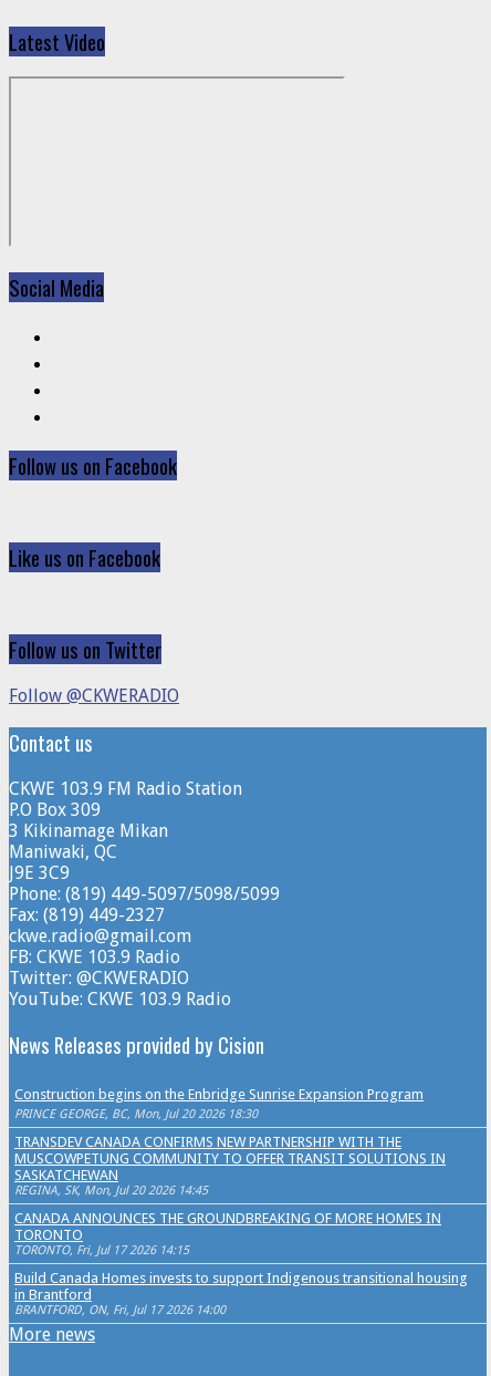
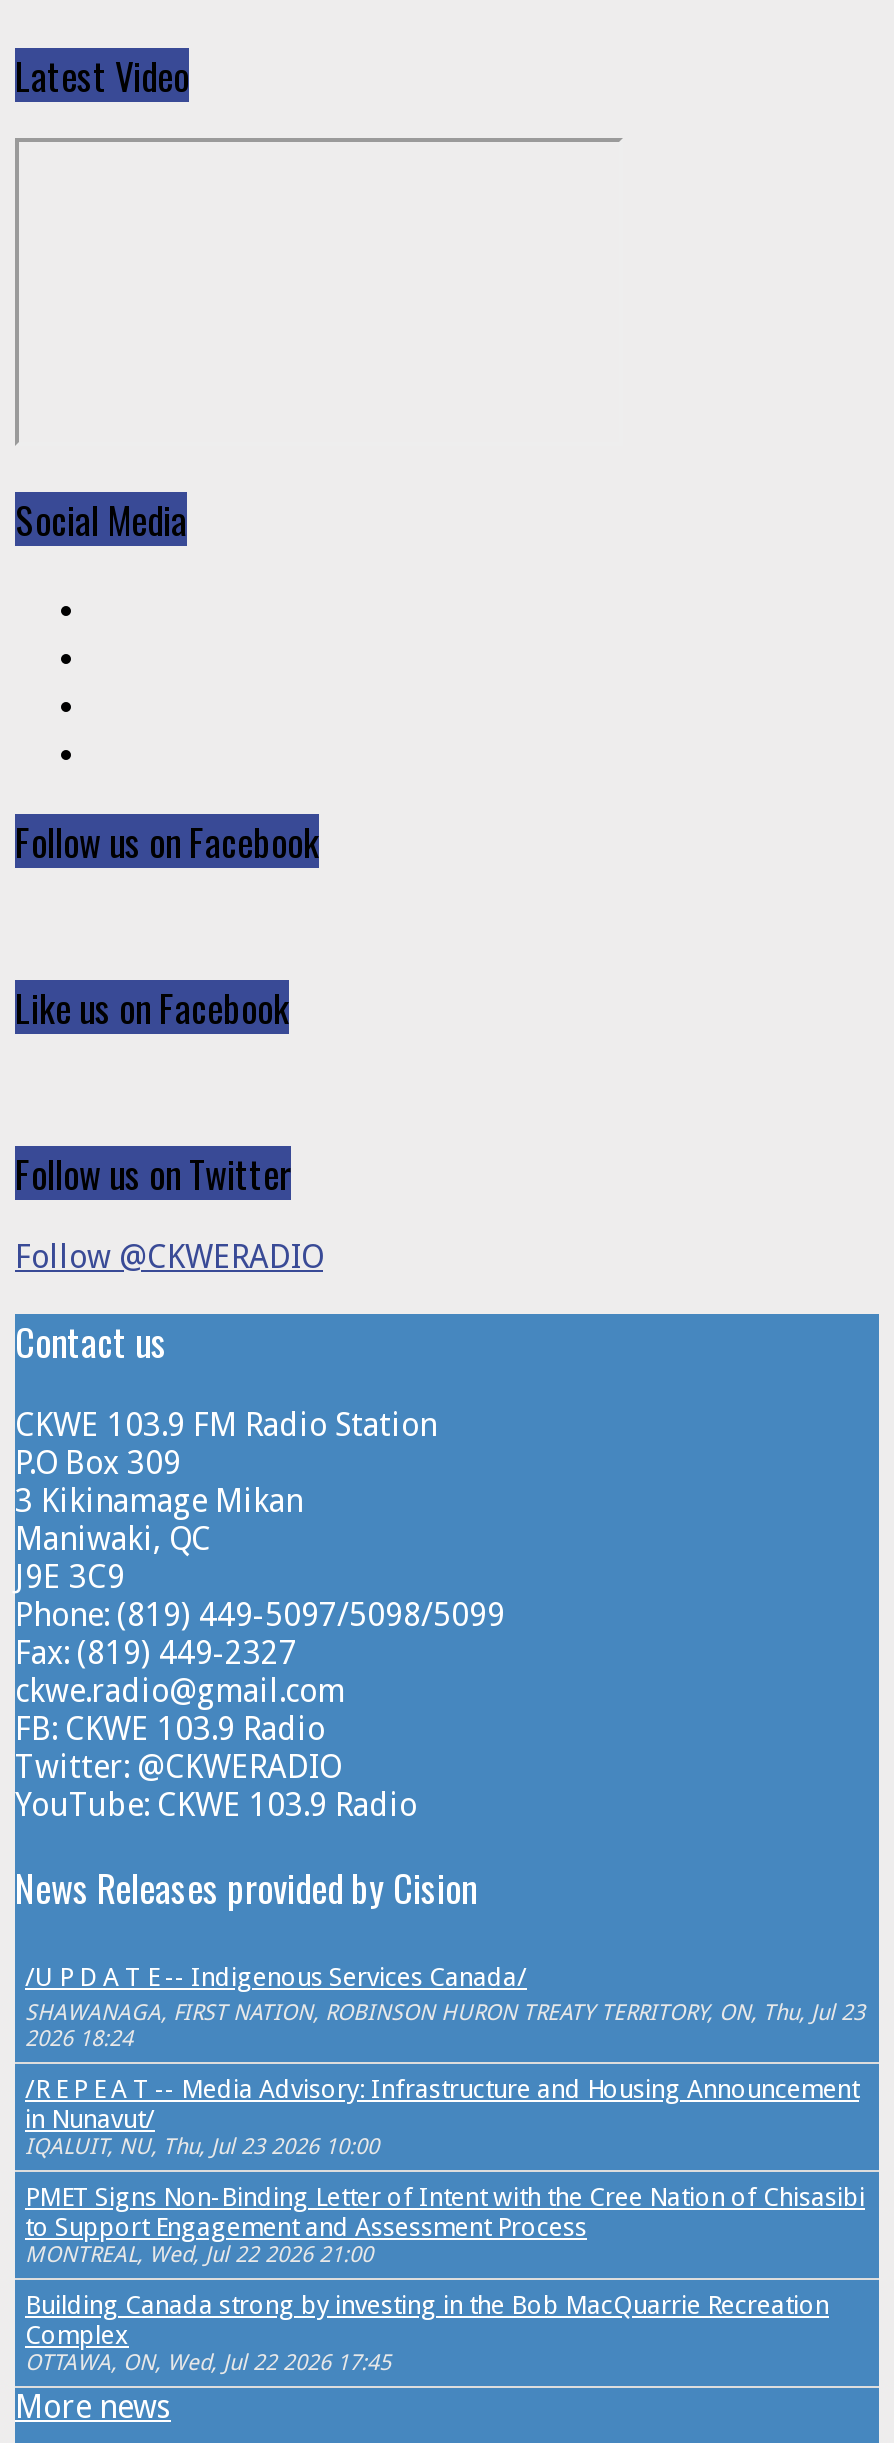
[14,1086,424,1121] Construction begins on the Enbridge Sunrise Expansion Program | PRINCE GEORGE, BC, Mon, Jul 20 2026 18:30 -> [25,1962,865,2052] /U P D A T E -- Indigenous Services Canada/ | SHAWANAGA, FIRST NATION, ROBINSON HURON TREATY TERRITORY, ON, Thu, Jul 23 | 2026 18:24
[14,1134,446,1198] TRANSDEV CANADA CONFIRMS NEW PARTNERSHIP WITH THE | MUSCOWPETUNG COMMUNITY TO OFFER TRANSIT SOLUTIONS IN | SASKATCHEWAN | REGINA, SK, Mon, Jul 20 2026 14:45 -> [25,2074,859,2160] /R E P E A T -- Media Advisory: Infrastructure and Housing Announcement | in Nunavut/ | IQALUIT, NU, Thu, Jul 23 2026 10:00
[14,1210,441,1258] CANADA ANNOUNCES THE GROUNDBREAKING OF MORE HOMES IN | TORONTO | TORONTO, Fri, Jul 17 2026 14:15 -> [25,2182,865,2268] PMET Signs Non-Binding Letter of Intent with the Cree Nation of Chisasibi | to Support Engagement and Assessment Process | MONTREAL, Wed, Jul 22 2026 21:00
[14,1270,468,1317] Build Canada Homes invests to support Indigenous transitional housing | in Brantford | BRANTFORD, ON, Fri, Jul 17 2026 14:00 -> [25,2290,829,2376] Building Canada strong by investing in the Bob MacQuarrie Recreation | Complex | OTTAWA, ON, Wed, Jul 22 2026 17:45

